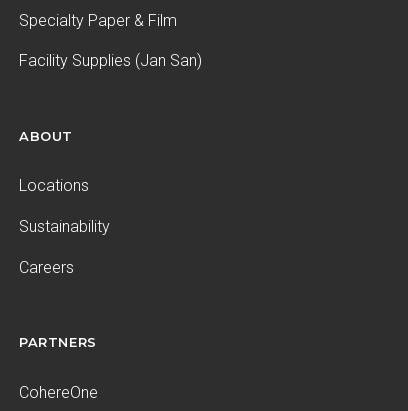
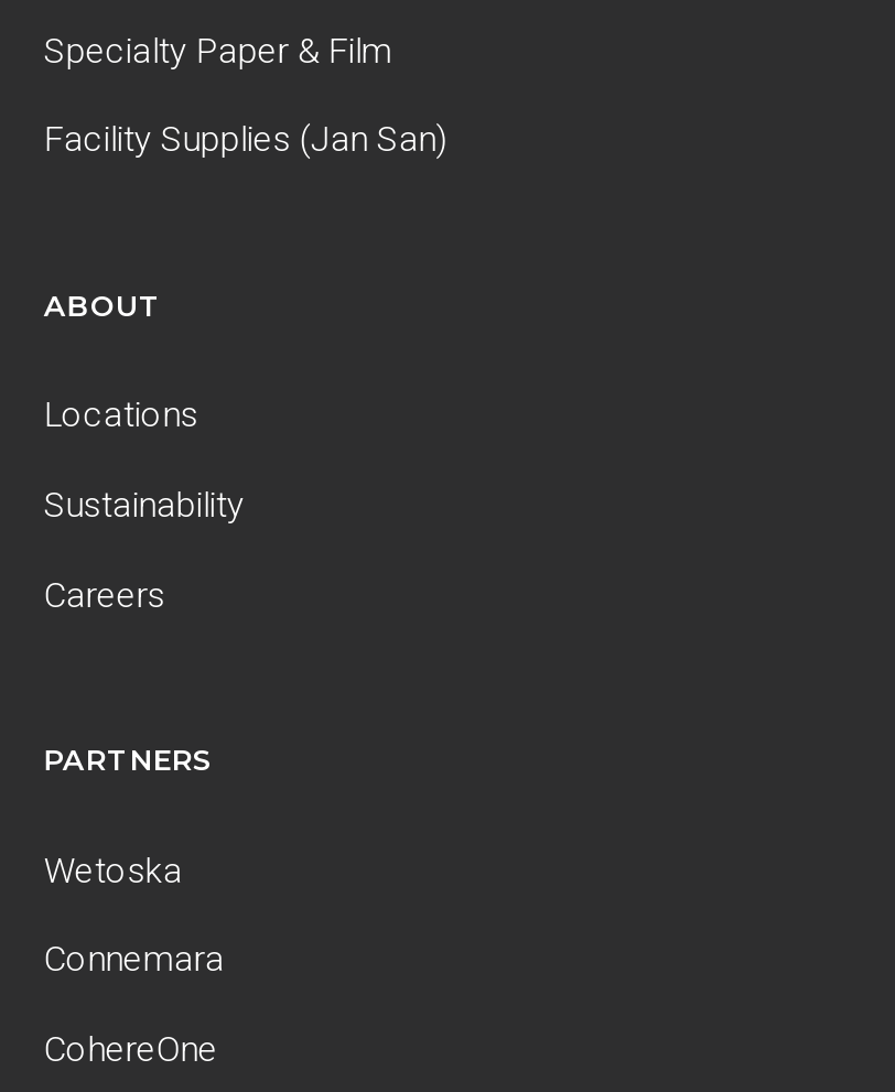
none -> [44,849,225,980] Wetoska | Connemara

